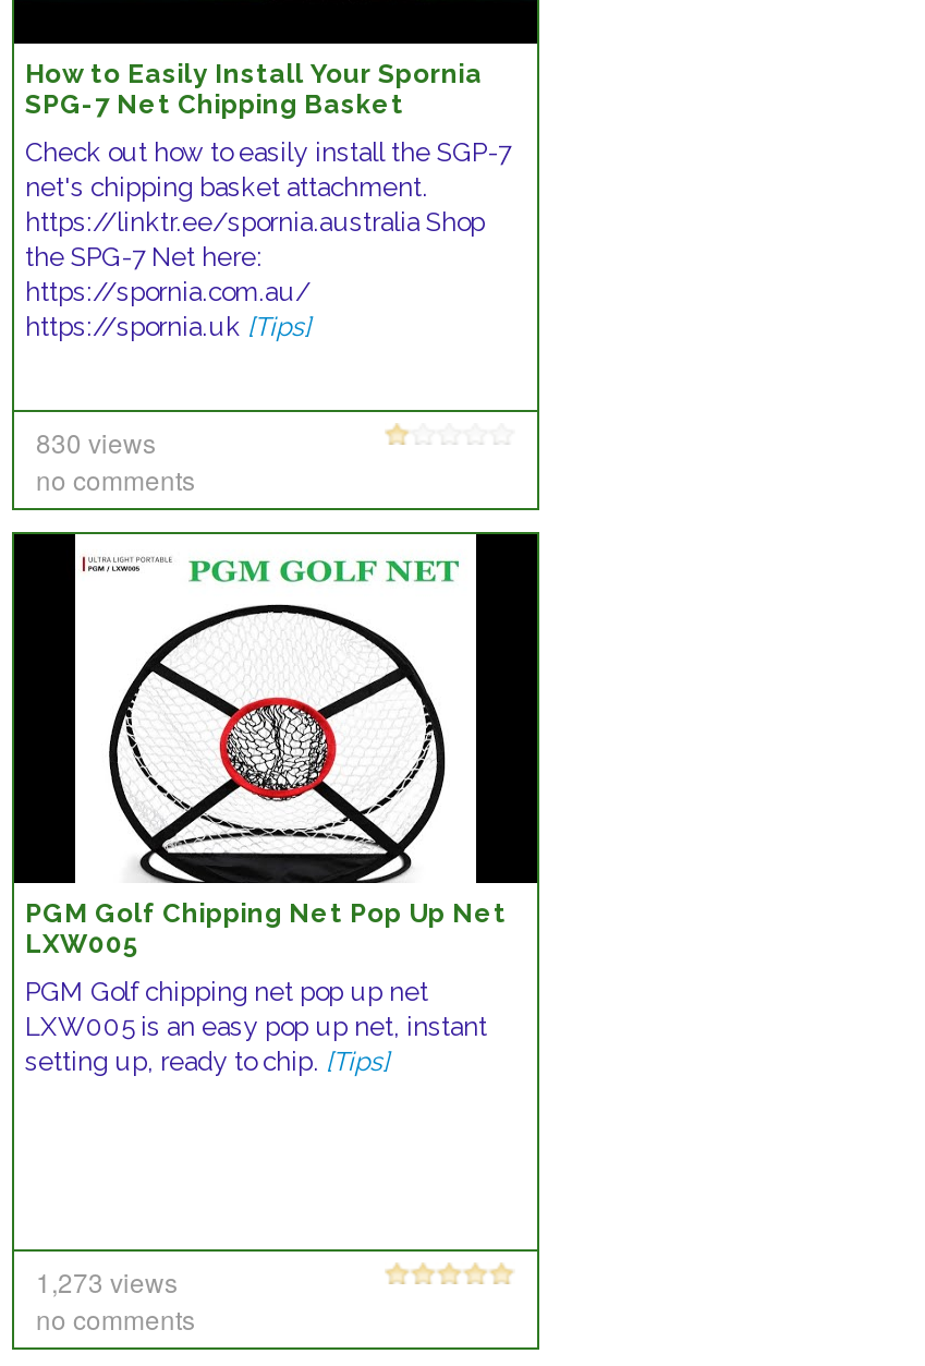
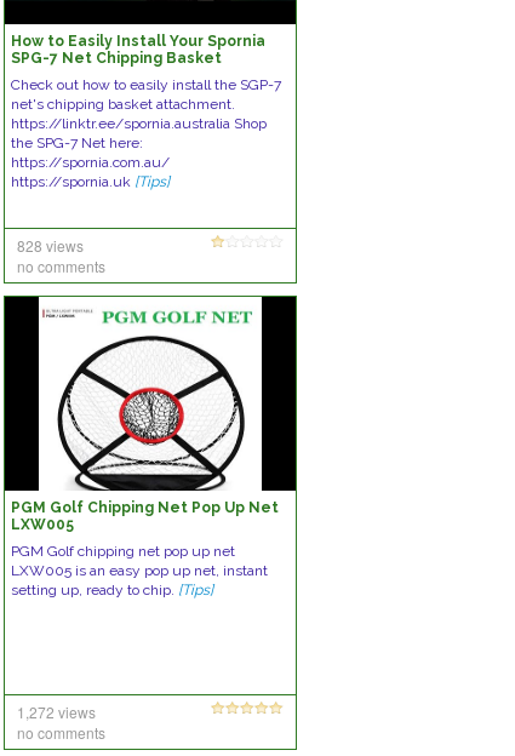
[36,423,156,460] 830 views -> [17,235,84,256] 828 views
[36,1262,178,1299] 1,273 views -> [17,701,96,722] 1,272 views

